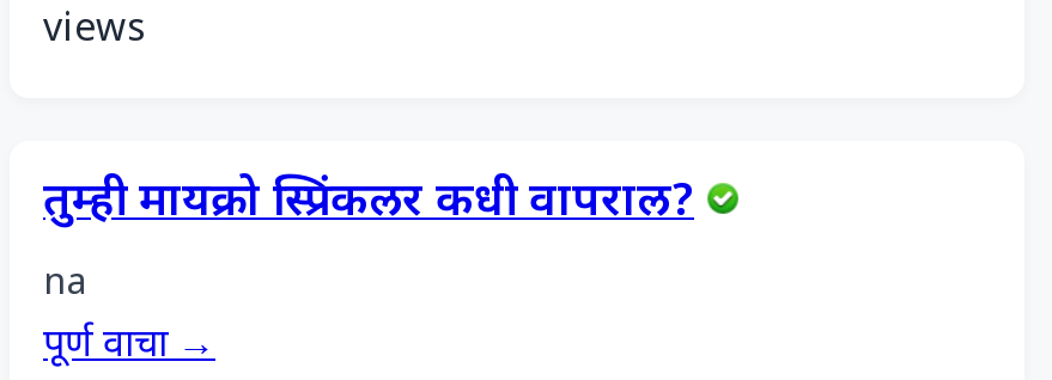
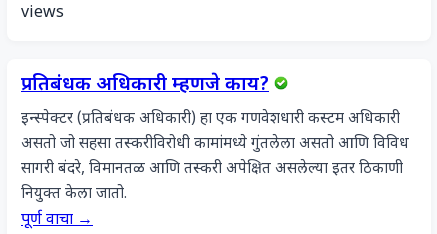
[43,174,694,308] तुम्ही मायक्रो स्प्रिंकलर कधी वापराल? | na -> [21,73,409,204] प्रतिबंधक अधिकारी म्हणजे काय? | इन्स्पेक्टर (प्रतिबंधक अधिकारी) हा एक गणवेशधारी कस्टम अधिकारी | असतो जो सहसा तस्करीविरोधी कामांमध्ये गुंतलेला असतो आणि विविध | सागरी बंदरे, विमानतळ आणि तस्करी अपेक्षित असलेल्या इतर ठिकाणी | नियुक्त केला जातो.

